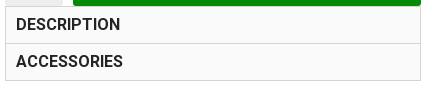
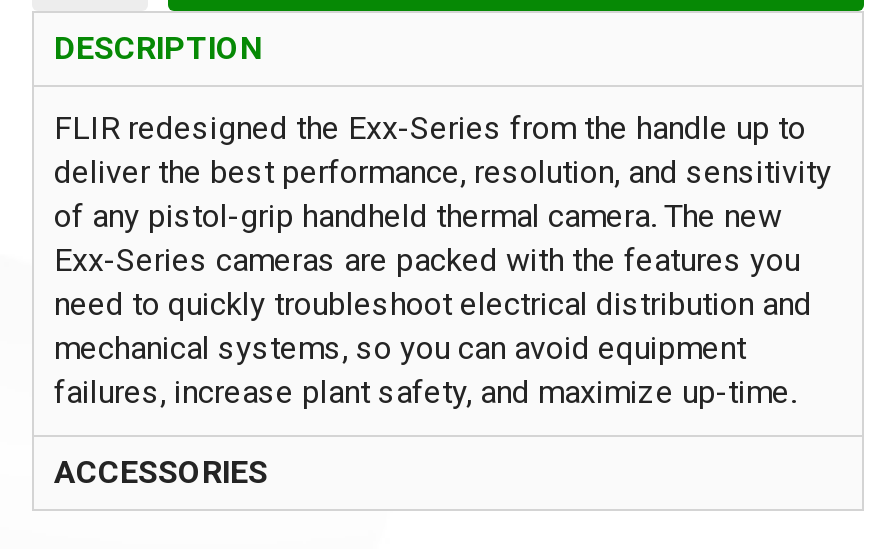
none -> [54,109,832,411] FLIR redesigned the Exx-Series from the handle up to | deliver the best performance, resolution, and sensitivity | of any pistol-grip handheld thermal camera. The new | Exx-Series cameras are packed with the features you | need to quickly troubleshoot electrical distribution and | mechanical systems, so you can avoid equipment | failures, increase plant safety, and maximize up-time.

